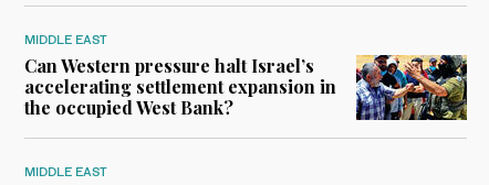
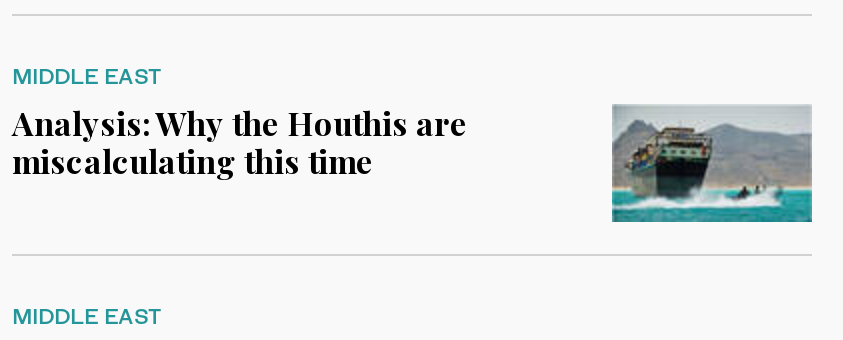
[24,55,336,119] Can Western pressure halt Israel’s | accelerating settlement expansion in | the occupied West Bank? -> [12,103,468,183] Analysis: Why the Houthis are | miscalculating this time
[355,54,468,121] [image] -> [610,104,814,224] [image]

